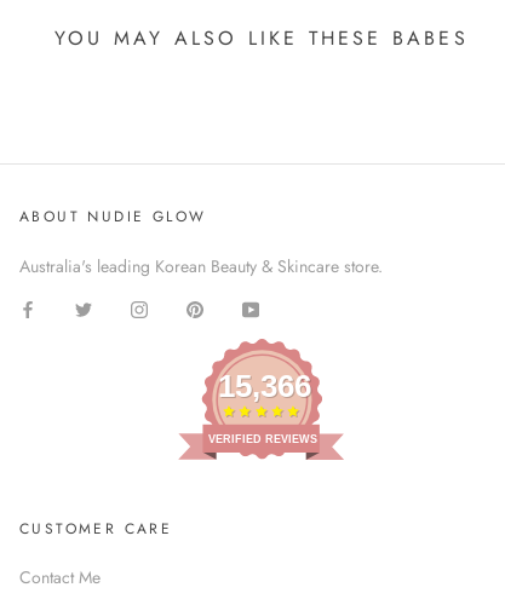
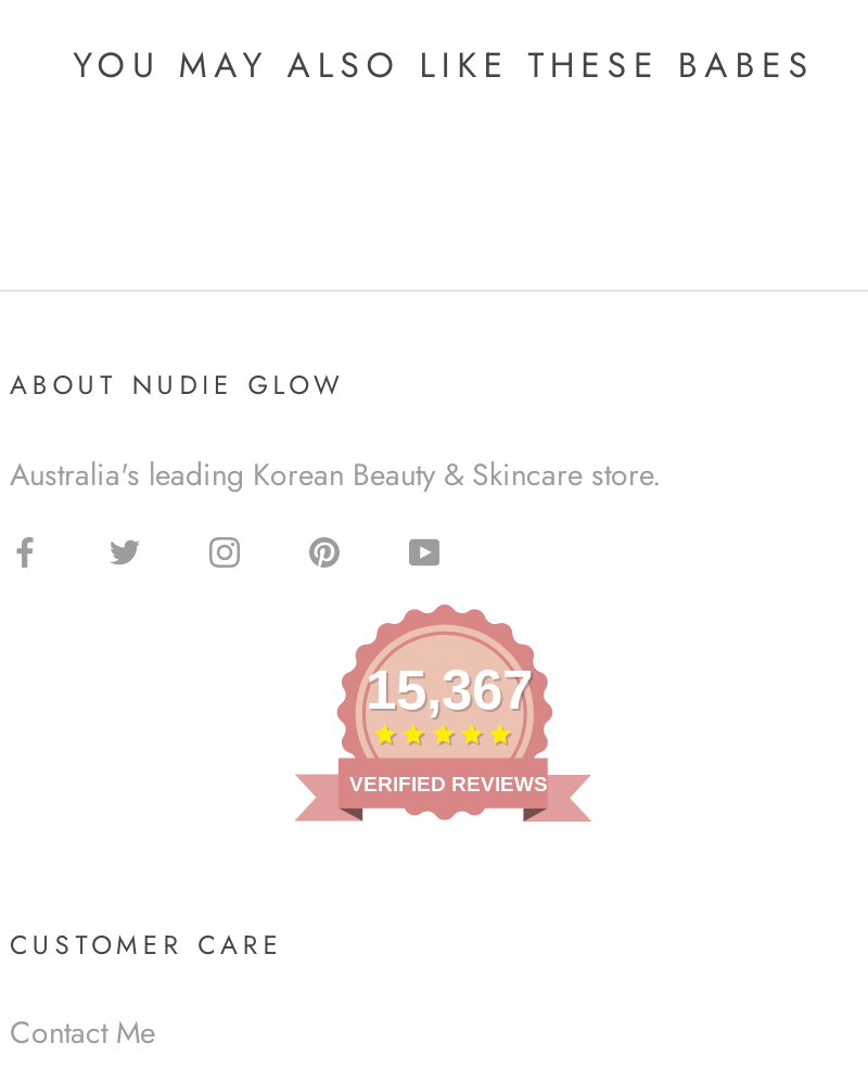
[218,369,311,403] 15,366 -> [366,658,533,720] 15,367

